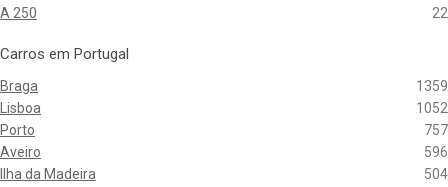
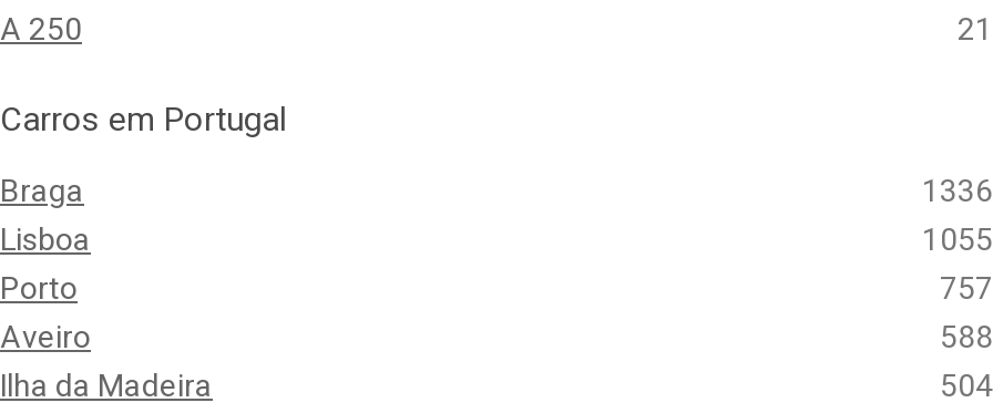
[432,5,448,21] 22 -> [958,11,993,47] 21
[416,78,448,94] 1359 -> [922,173,993,208] 1336
[416,100,448,116] 1052 -> [922,221,993,257] 1055
[424,144,448,160] 596 -> [940,319,993,354] 588

